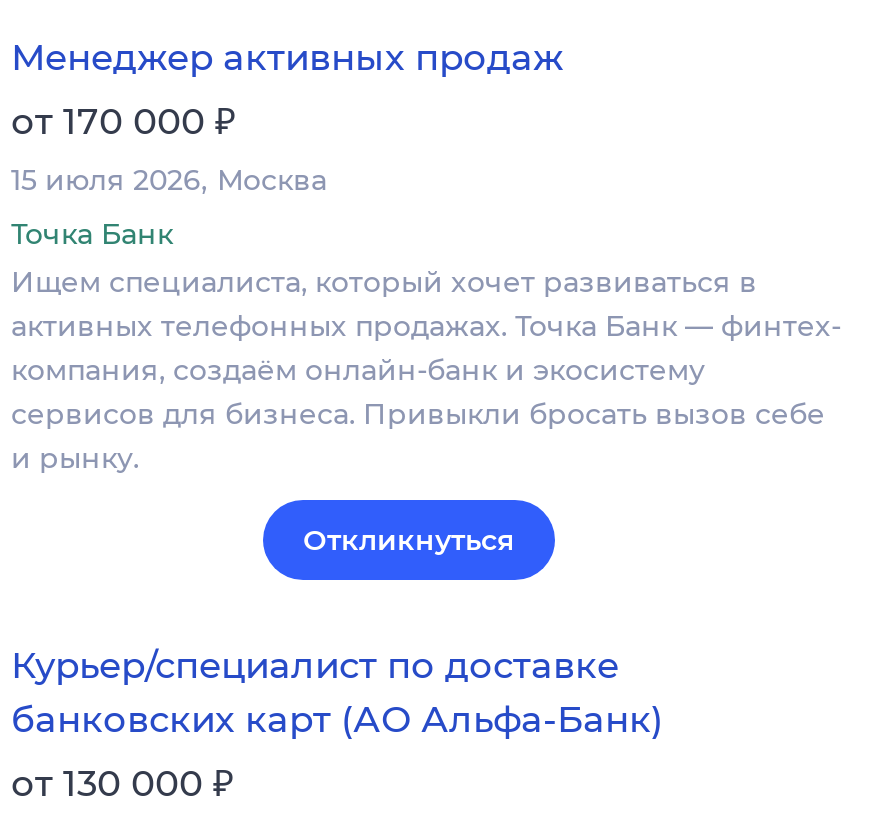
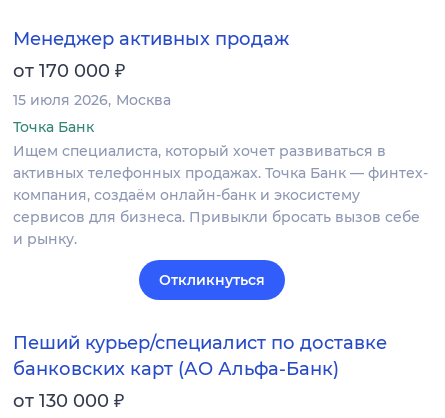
[11,645,619,689] Курьер/специалист по доставке -> [13,332,387,354] Пеший курьер/специалист по доставке

